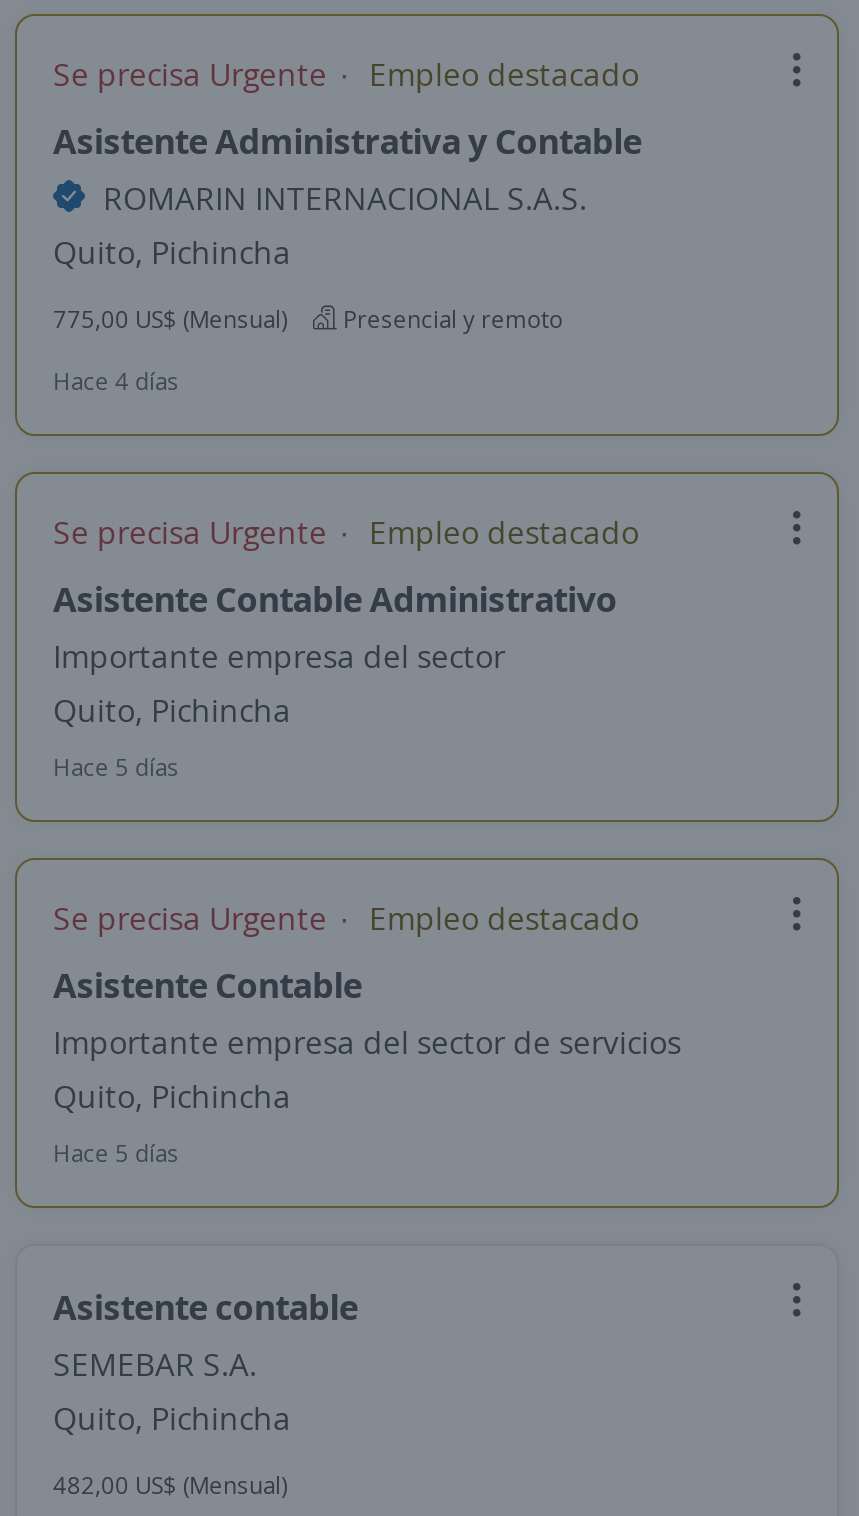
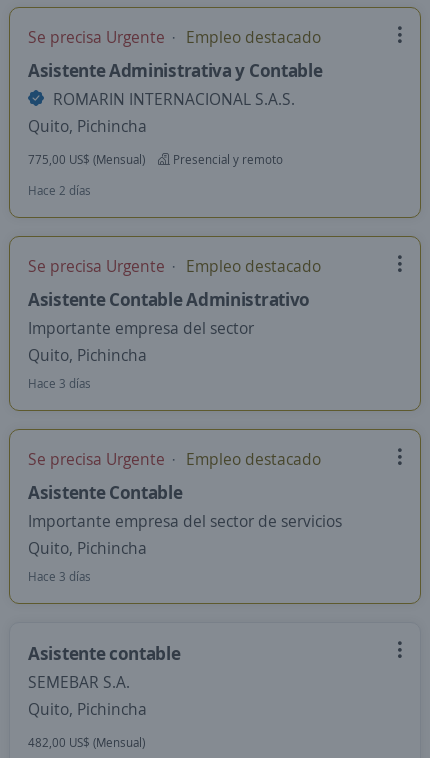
[53,364,179,398] Hace 4 días -> [28,182,91,199] Hace 2 días
[53,750,179,784] Hace 5 días -> [28,375,91,392] Hace 3 días
[53,1136,179,1170] Hace 5 días -> [28,568,91,585] Hace 3 días

